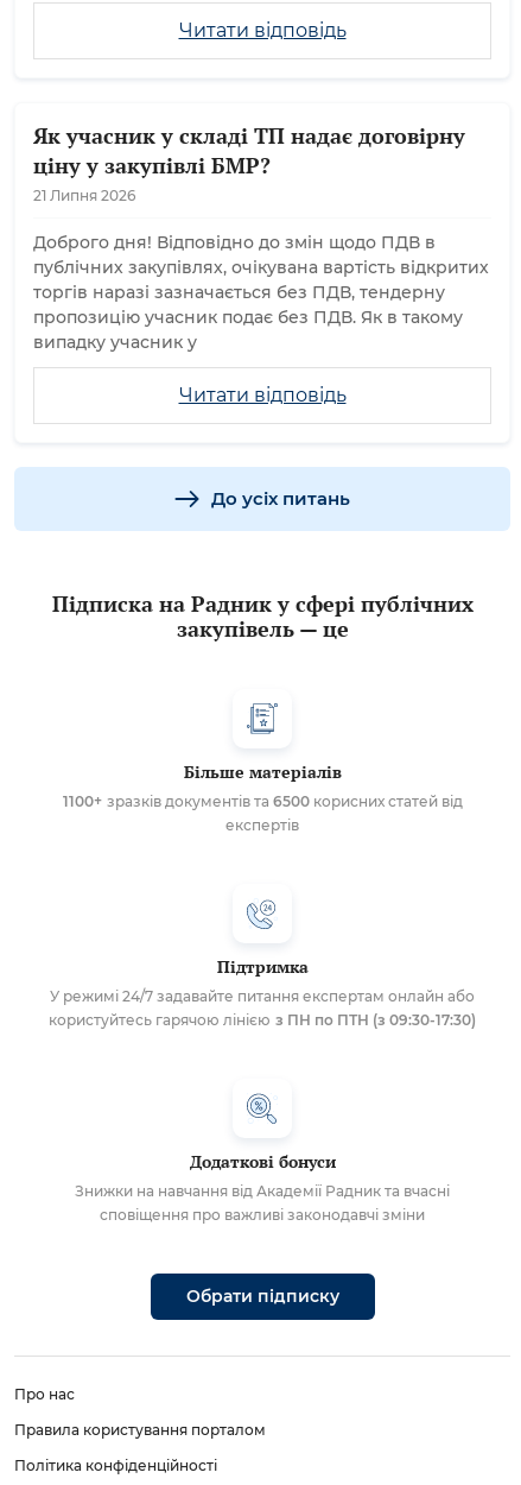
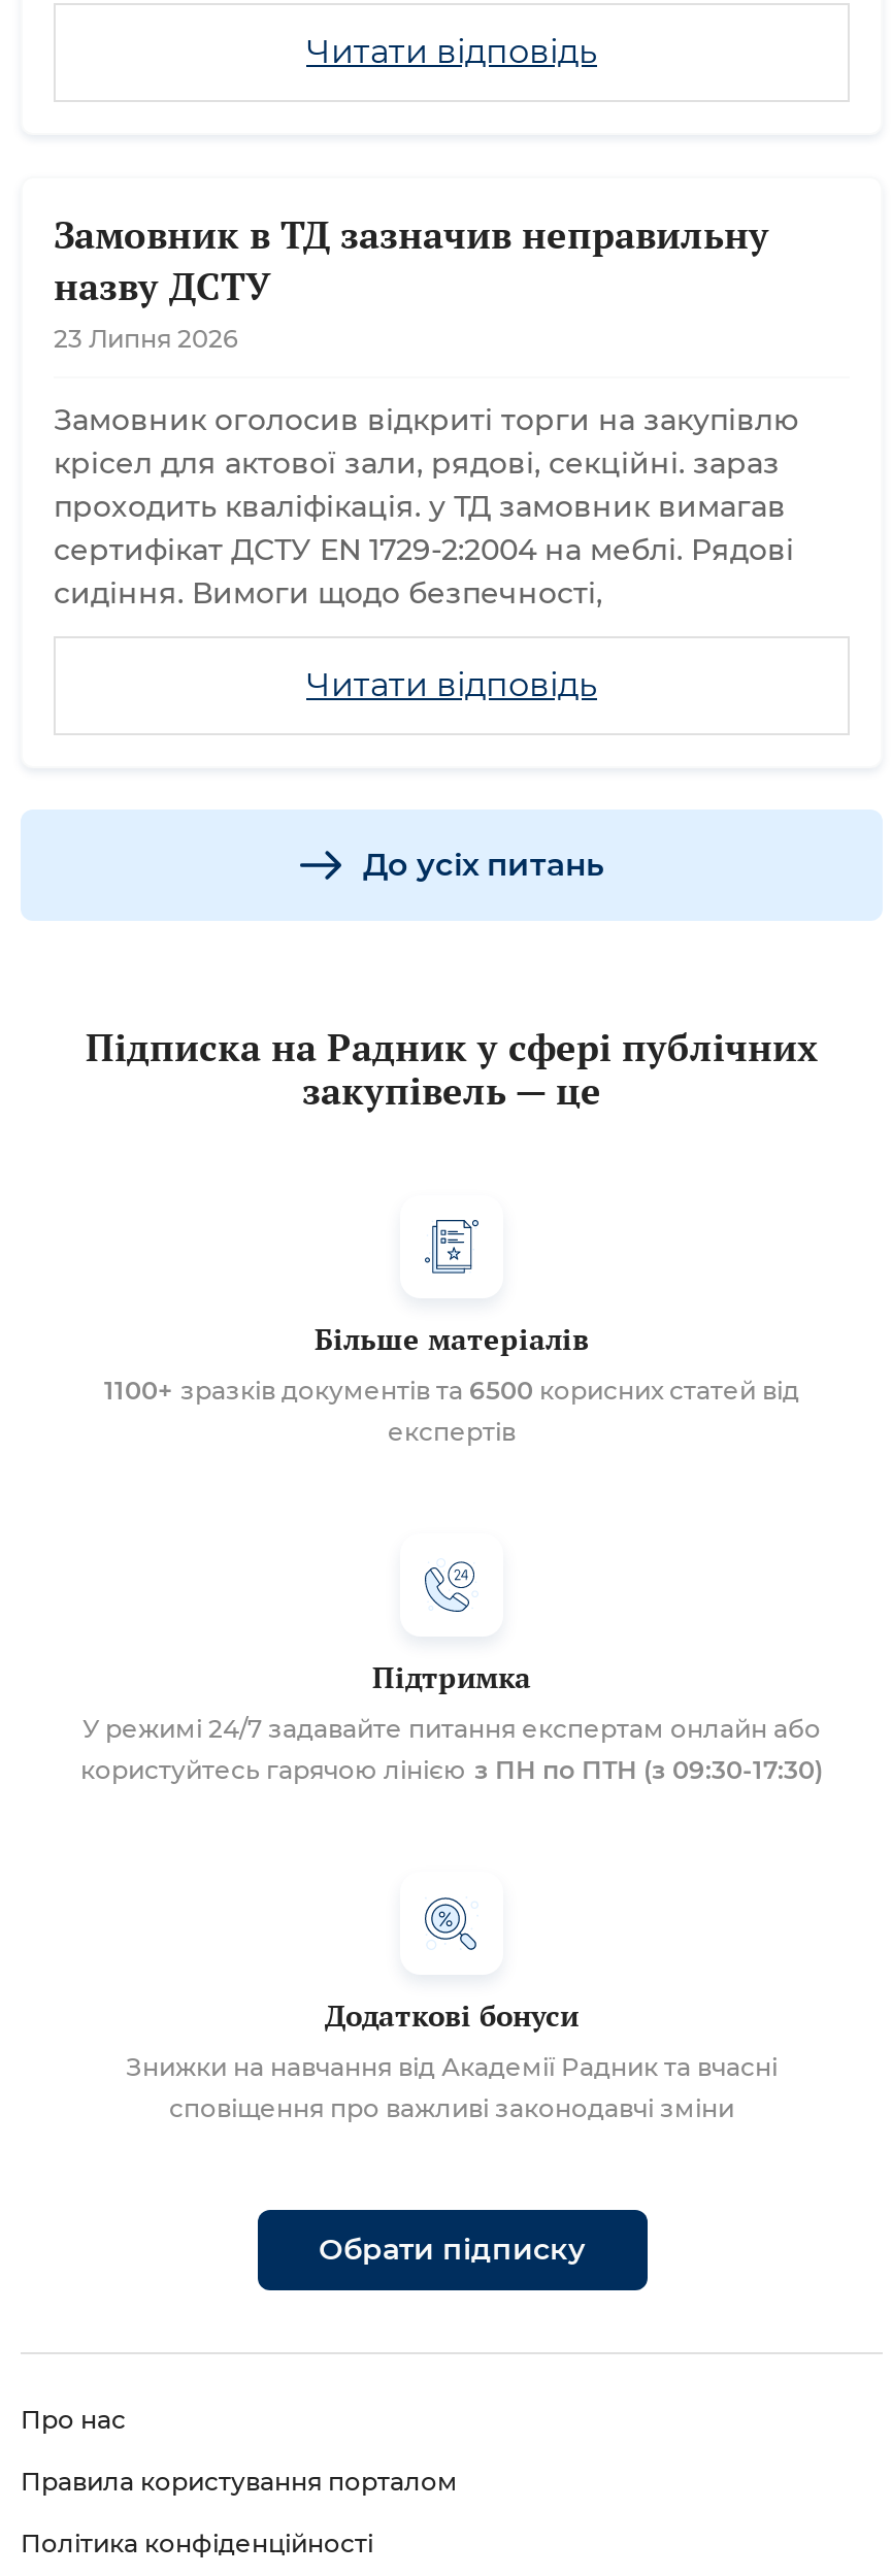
[33,121,465,204] Як учасник у складі ТП надає договірну | ціну у закупівлі БМР? | 21 Липня 2026 -> [54,209,769,354] Замовник в ТД зазначив неправильну | назву ДСТУ | 23 Липня 2026
[33,232,489,353] Доброго дня! Відповідно до змін щодо ПДВ в | публічних закупівлях, очікувана вартість відкритих | торгів наразі зазначається без ПДВ, тендерну | пропозицію учасник подає без ПДВ. Як в такому | випадку учасник у -> [54,401,798,612] Замовник оголосив відкриті торги на закупівлю | крісел для актової зали, рядові, секційні. зараз | проходить кваліфікація. у ТД замовник вимагав | сертифікат ДСТУ EN 1729-2:2004 на меблі. Рядові | сидіння. Вимоги щодо безпечності,

